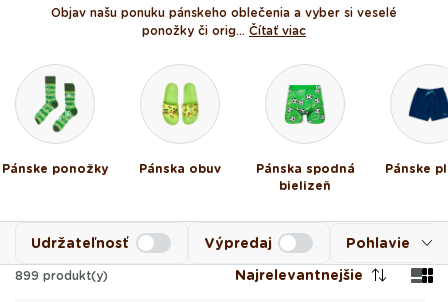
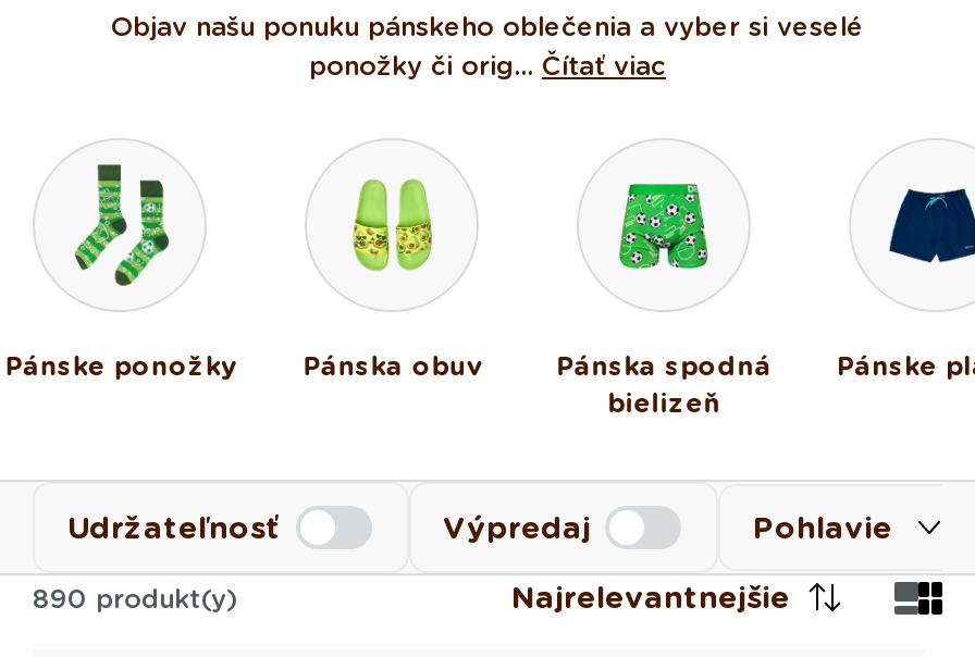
[15,267,108,282] 899 produkt(y) -> [33,581,237,613] 890 produkt(y)

